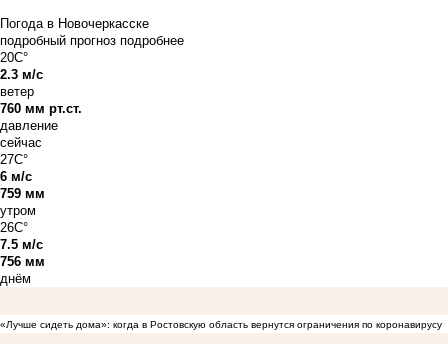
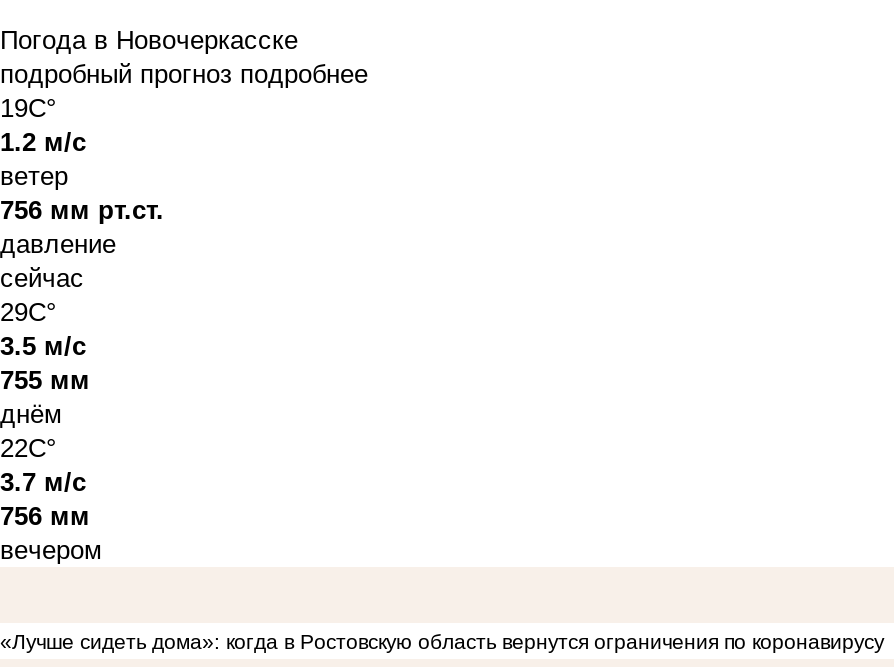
[0,50,43,82] 20C° | 2.3 м/с -> [0,93,86,157] 19C° | 1.2 м/с
[0,101,82,116] 760 мм рт.ст. -> [0,195,164,225] 756 мм рт.ст.
[0,152,45,252] 27C° | 6 м/с | 759 мм | утром | 26C° | 7.5 м/с -> [0,297,90,497] 29C° | 3.5 м/с | 755 мм | днём | 22C° | 3.7 м/с
[0,271,31,286] днём -> [0,535,102,565] вечером

